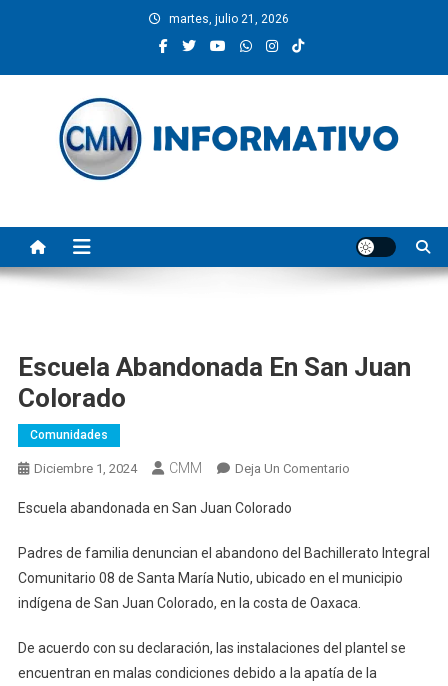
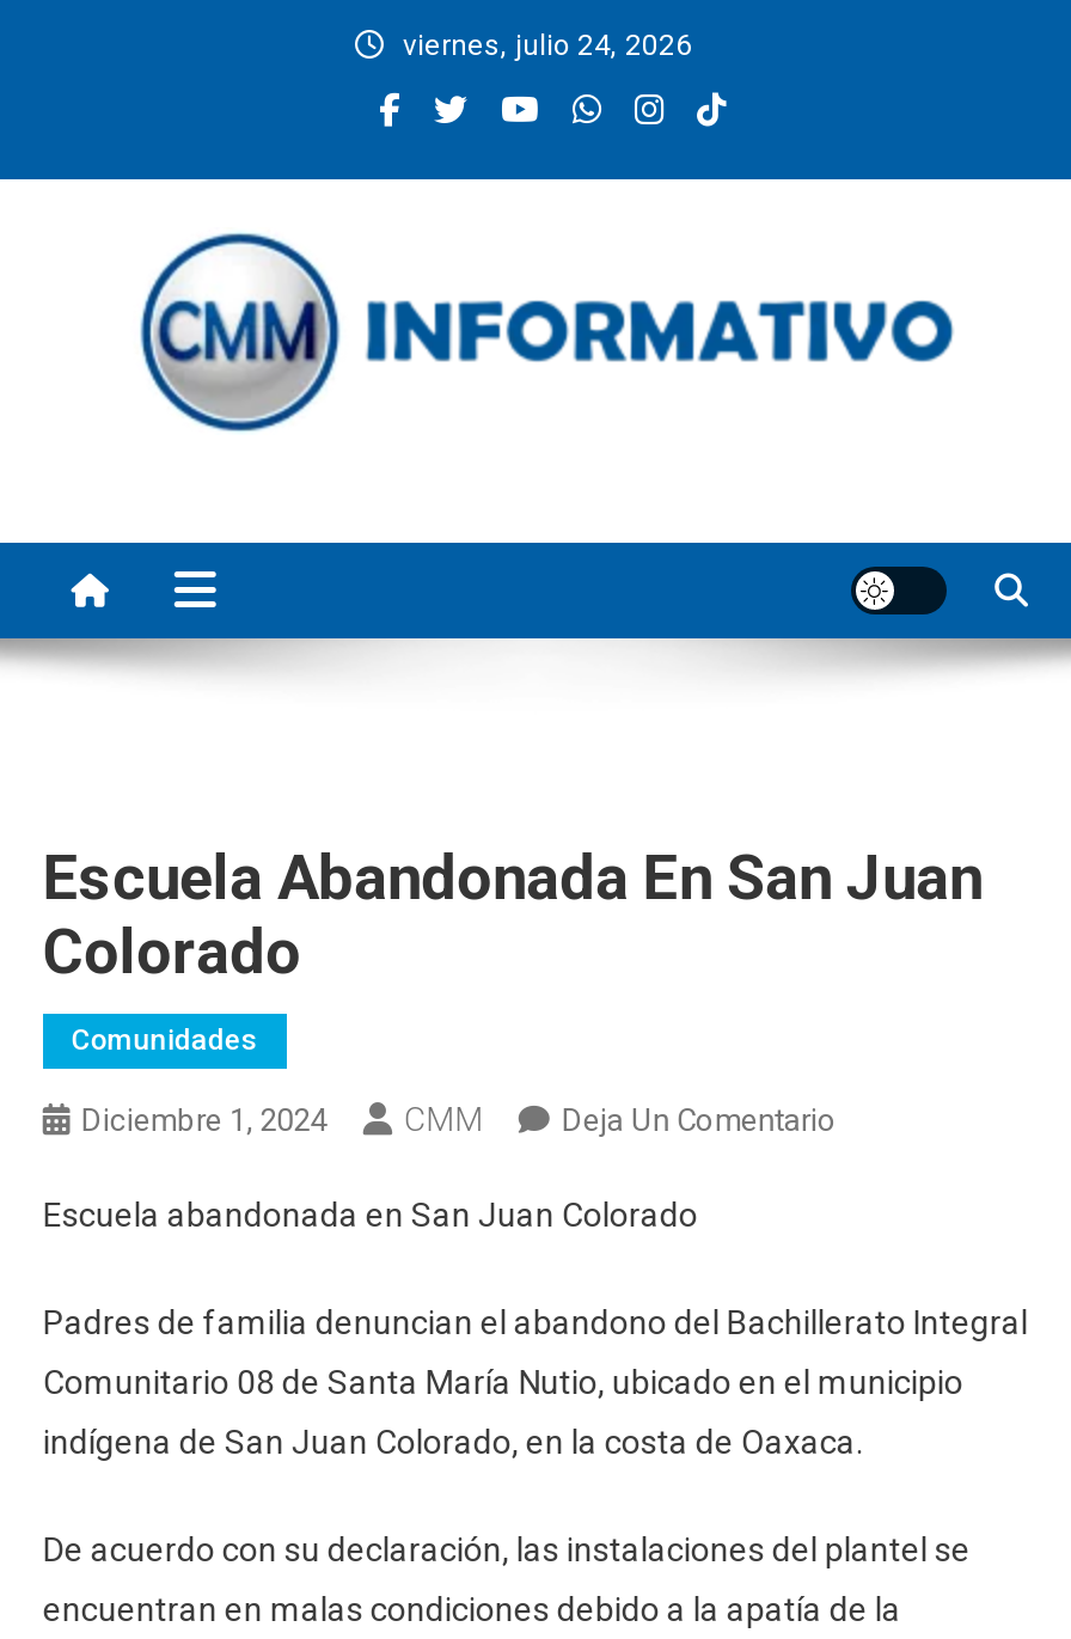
[169,12,289,26] martes, julio 21, 2026 -> [403,29,692,62] viernes, julio 24, 2026

